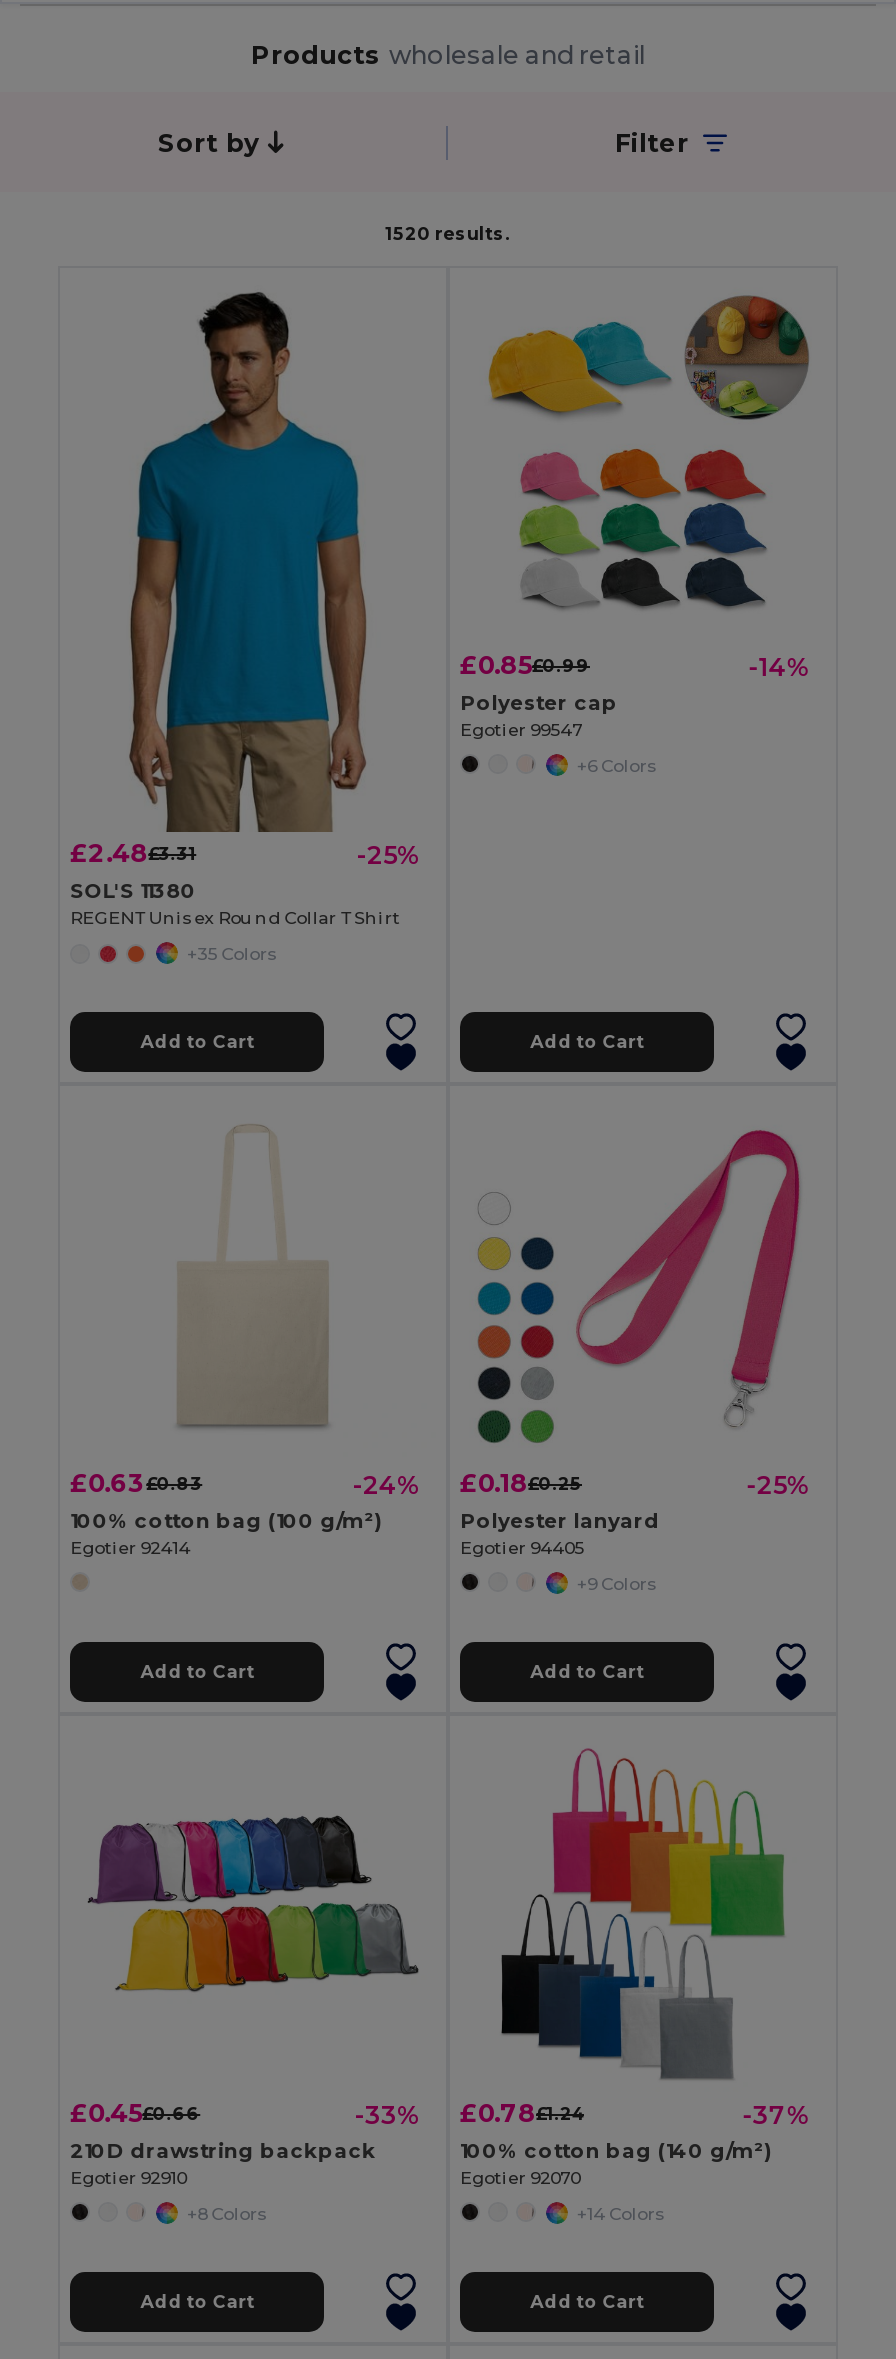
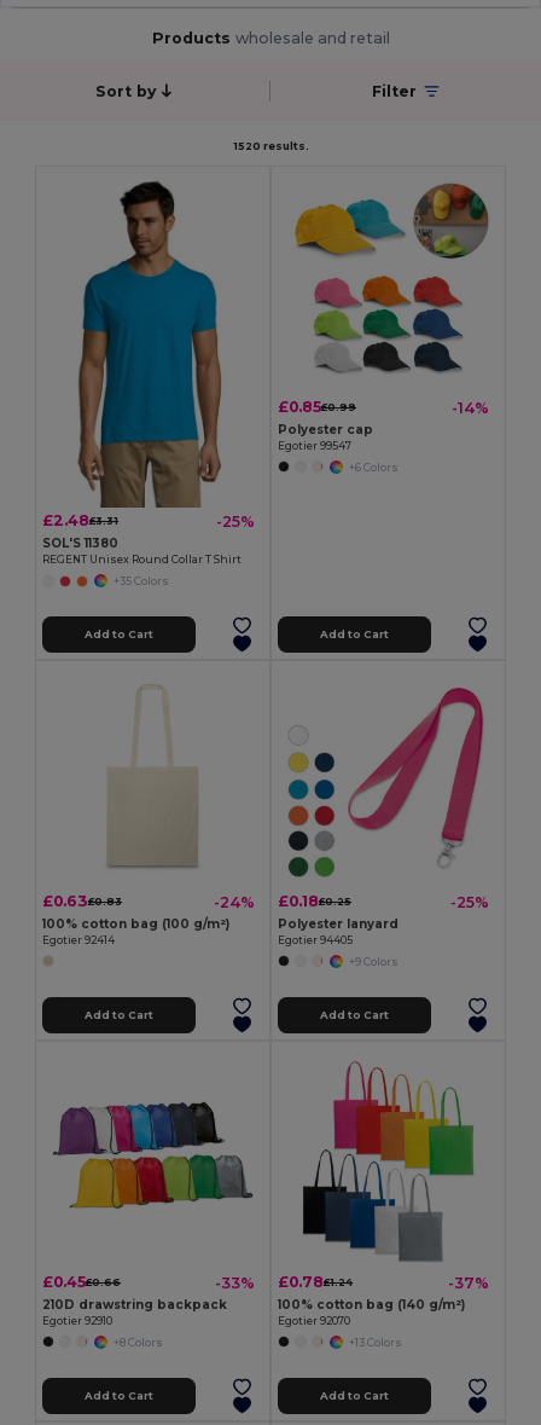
[577,2204,667,2224] +14 Colors -> [348,1337,402,1349] +13 Colors

